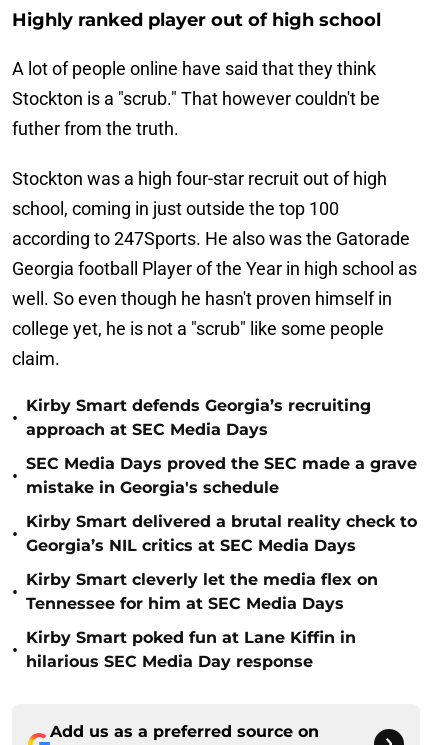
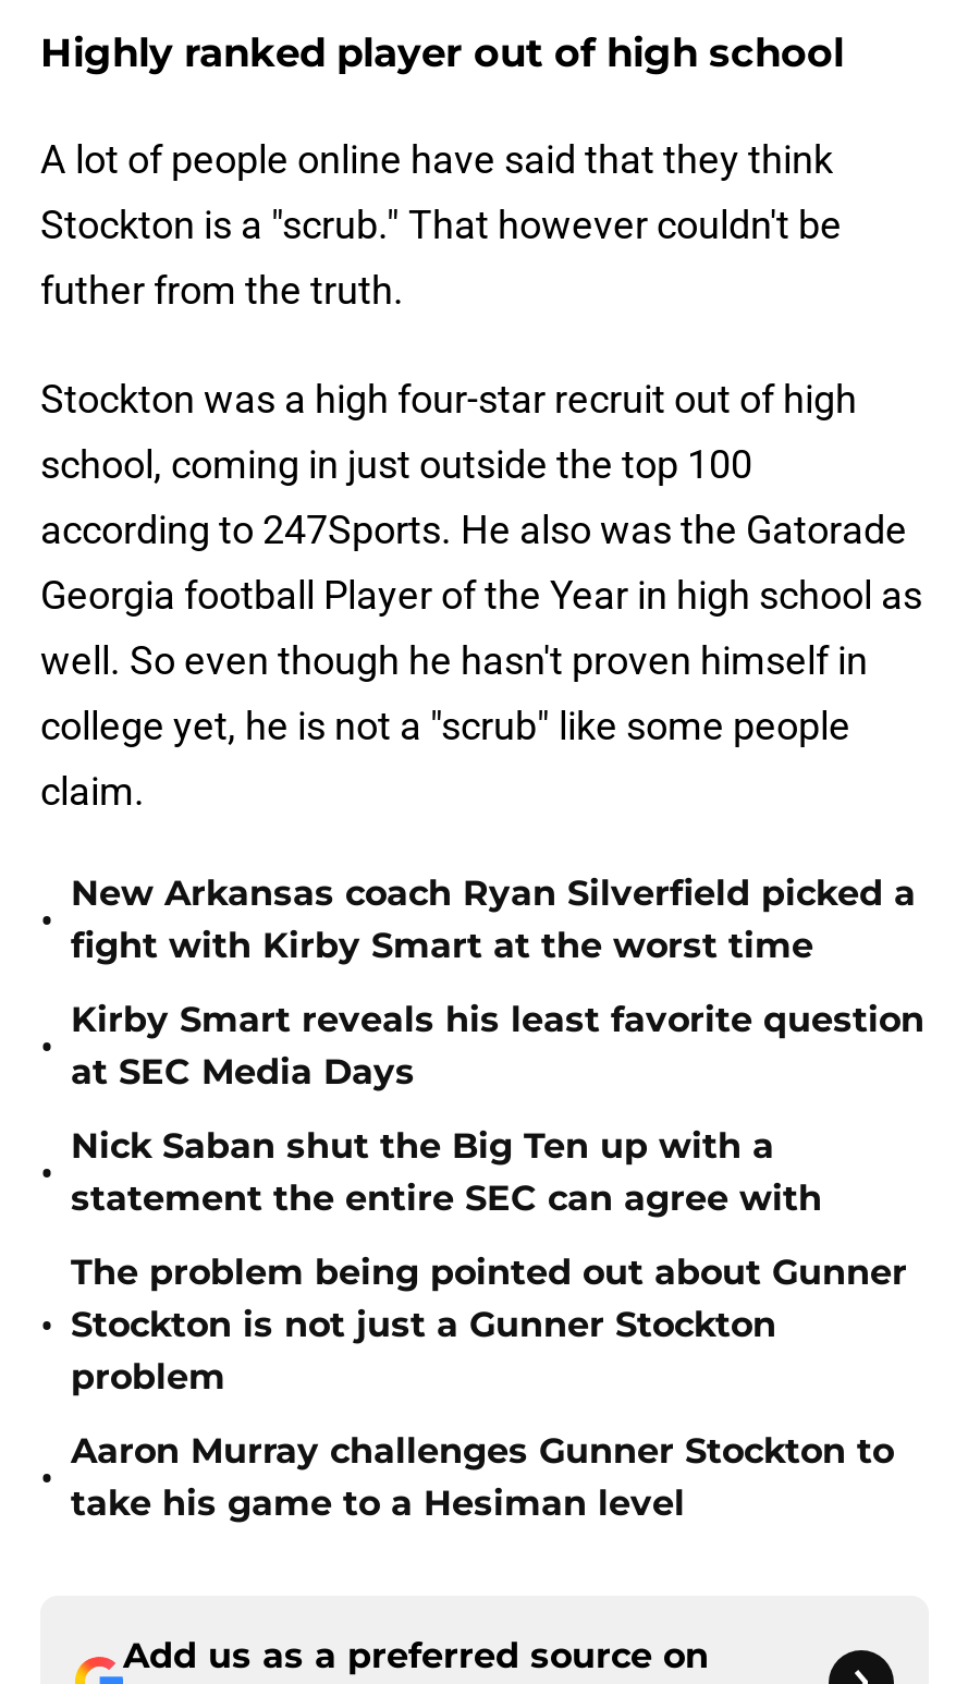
[26,396,371,439] Kirby Smart defends Georgia’s recruiting | approach at SEC Media Days -> [71,871,916,965] New Arkansas coach Ryan Silverfield picked a | fight with Kirby Smart at the worst time
[26,454,417,497] SEC Media Days proved the SEC made a grave | mistake in Georgia's schedule -> [71,998,924,1091] Kirby Smart reveals his least favorite question | at SEC Media Days
[26,512,417,555] Kirby Smart delivered a brutal reality check to | Georgia’s NIL critics at SEC Media Days -> [71,1124,822,1218] Nick Saban shut the Big Ten up with a | statement the entire SEC can agree with
[26,570,378,613] Kirby Smart cleverly let the media flex on | Tennessee for him at SEC Media Days -> [71,1250,907,1396] The problem being pointed out about Gunner | Stockton is not just a Gunner Stockton | problem
[26,628,356,671] Kirby Smart poked fun at Lane Kiffin in | hilarious SEC Media Day response -> [71,1429,894,1523] Aaron Murray challenges Gunner Stockton to | take his game to a Hesiman level

